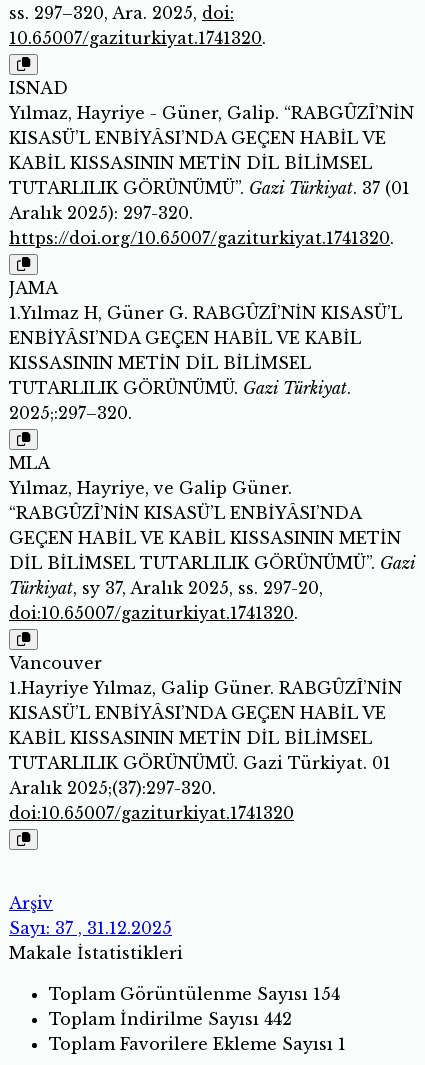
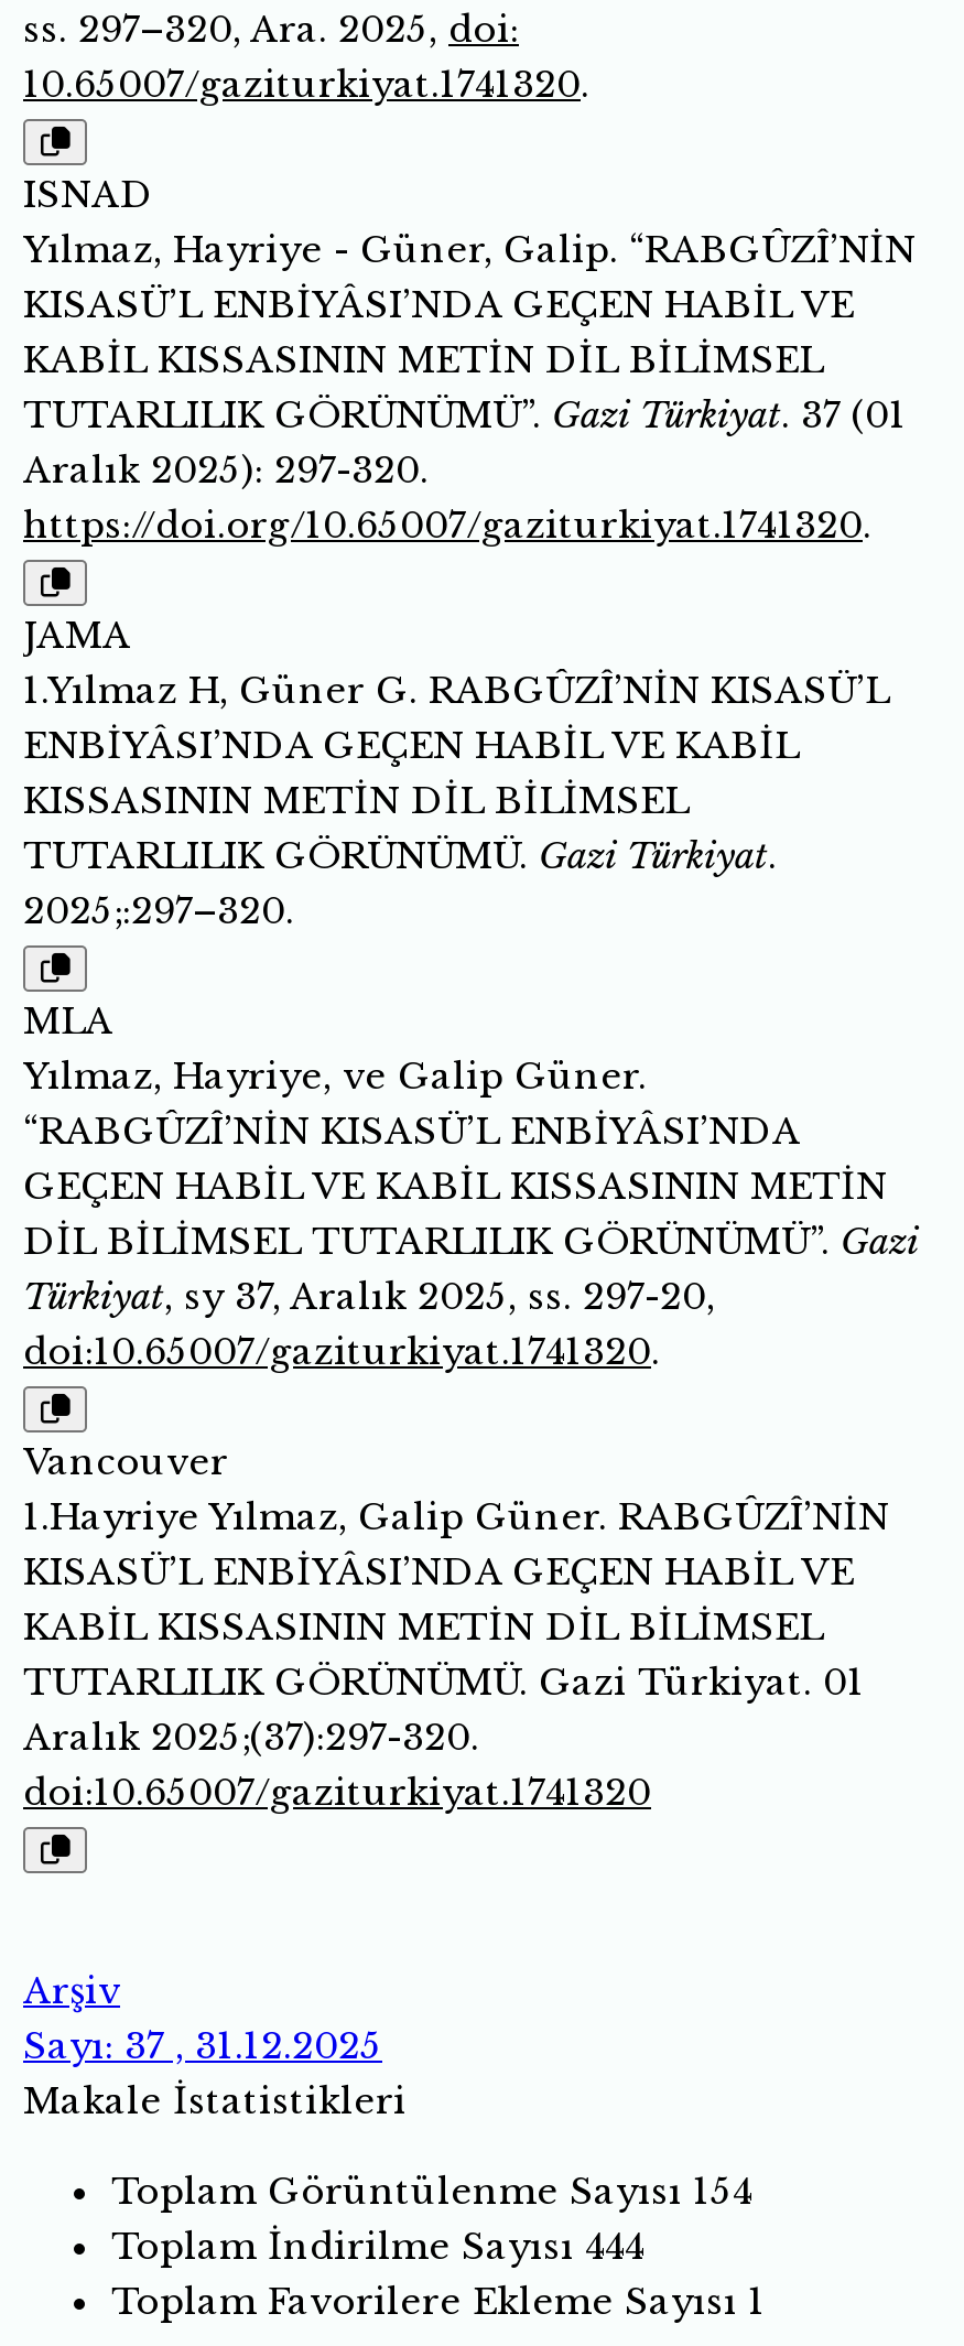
[49,1009,292,1029] Toplam İndirilme Sayısı 442 -> [111,2224,645,2268] Toplam İndirilme Sayısı 444

